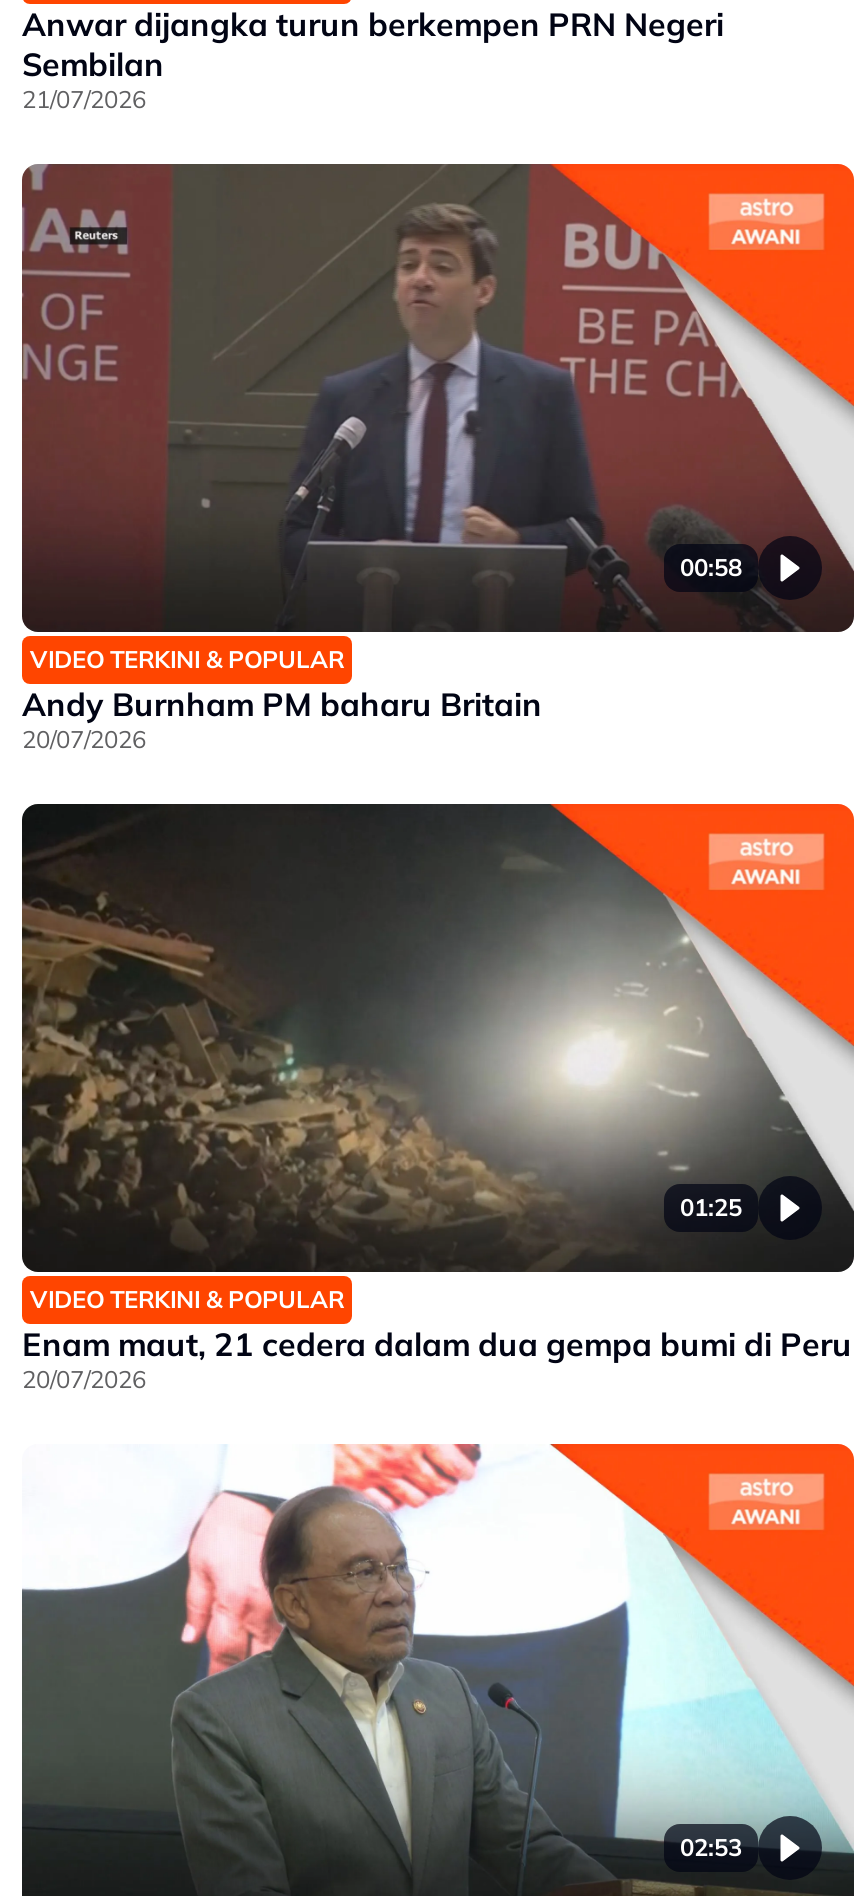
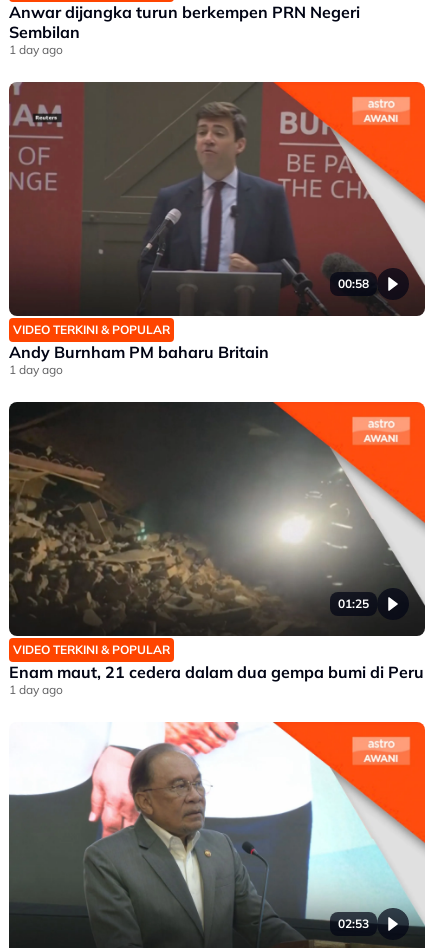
[22,84,146,114] 21/07/2026 -> [9,42,63,57] 1 day ago
[22,724,146,754] 20/07/2026 -> [9,362,63,377] 1 day ago
[22,1364,146,1394] 20/07/2026 -> [9,682,63,697] 1 day ago

